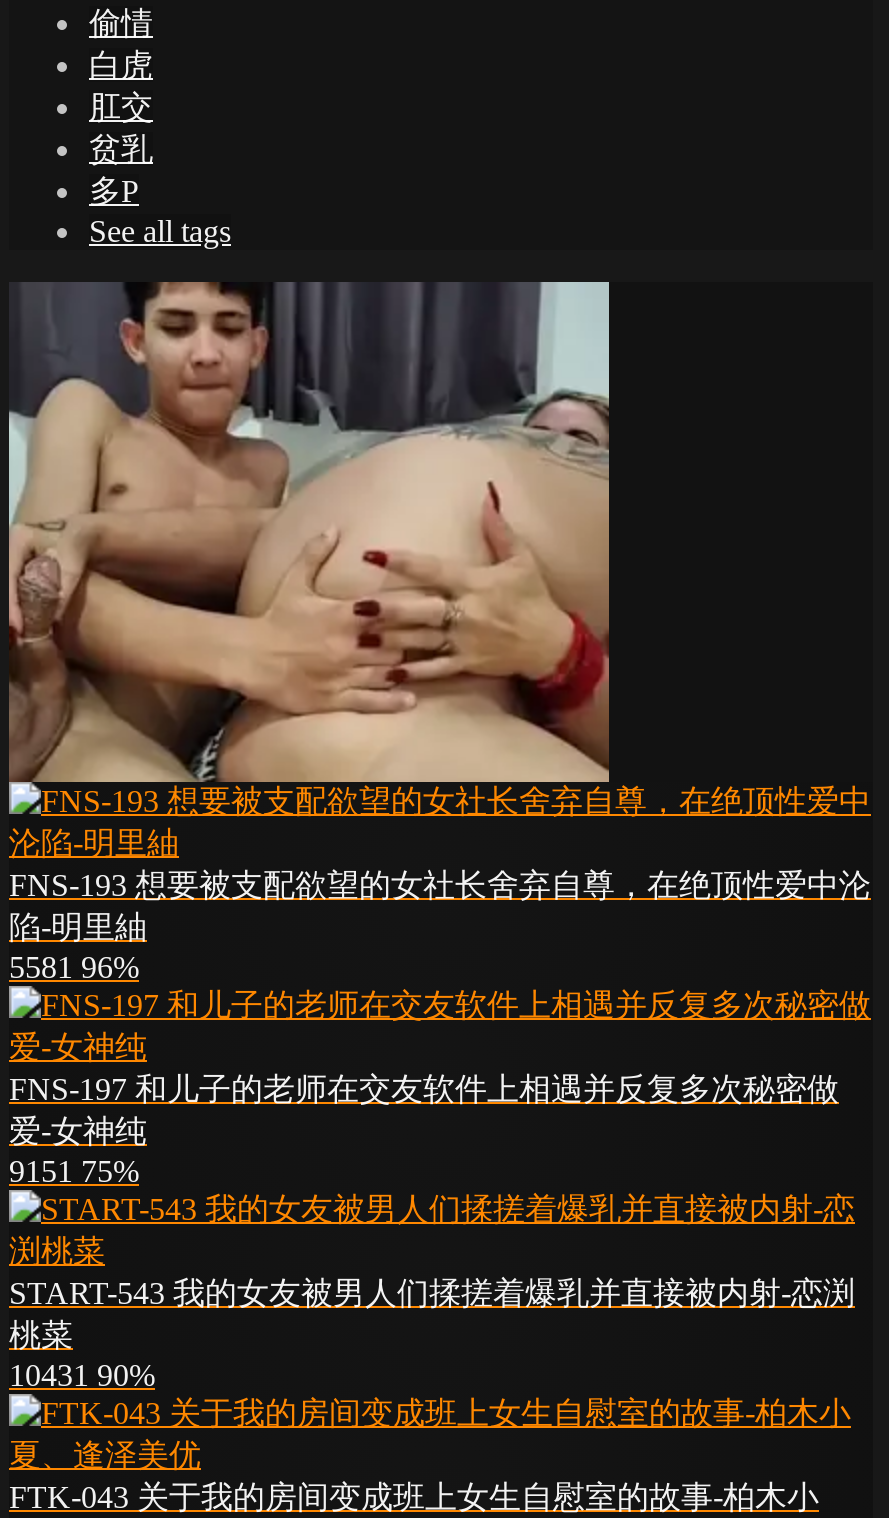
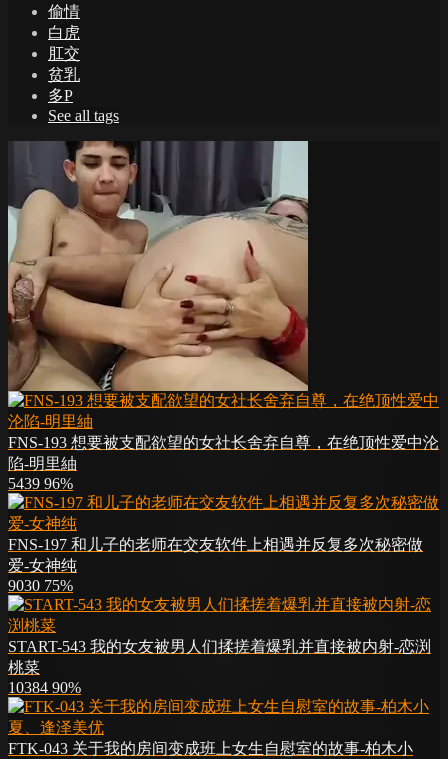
[9,950,139,984] 5581 96% -> [8,475,73,492] 5439 96%
[9,1154,139,1188] 9151 75% -> [8,577,73,594] 9030 75%
[9,1358,155,1392] 10431 90% -> [8,679,81,696] 10384 90%

